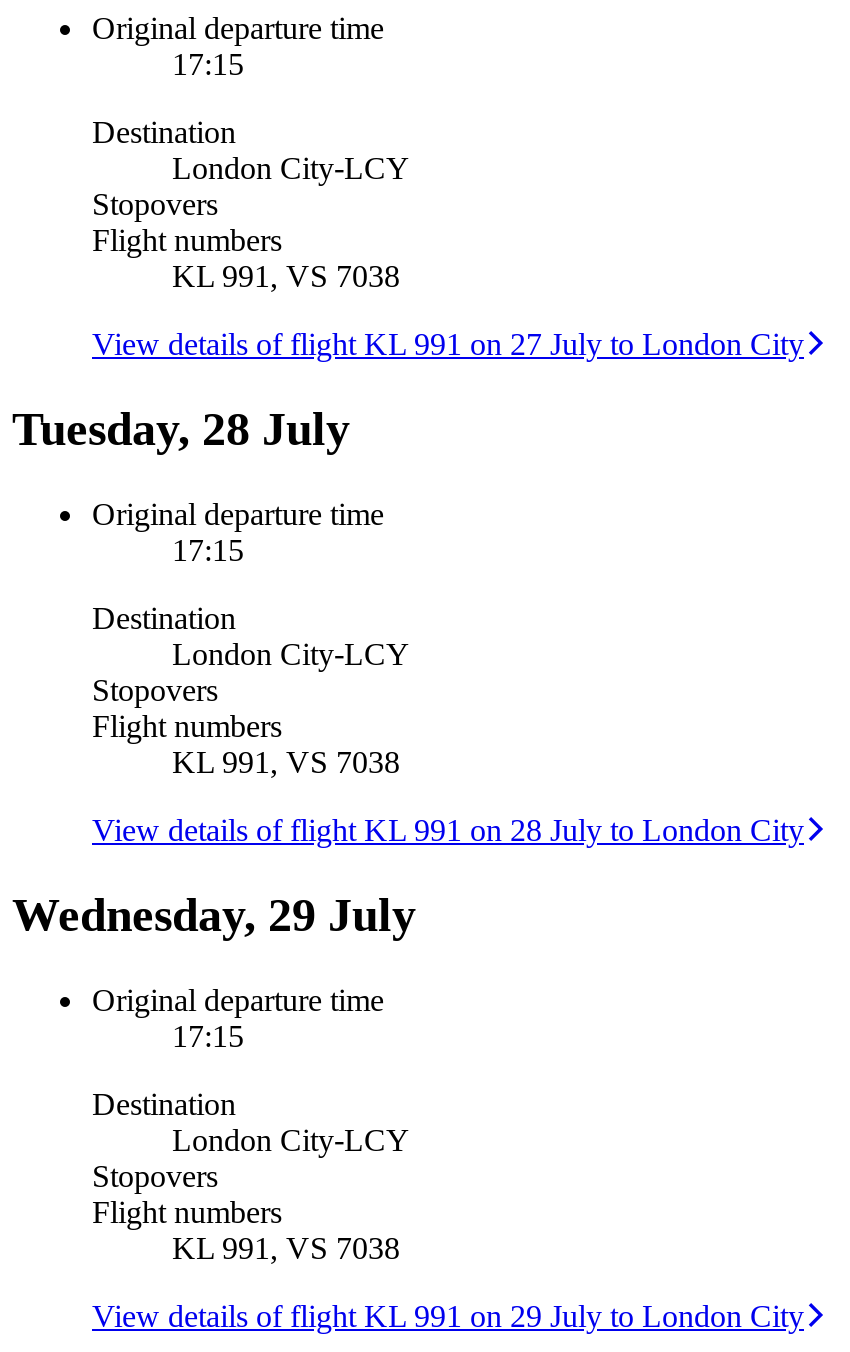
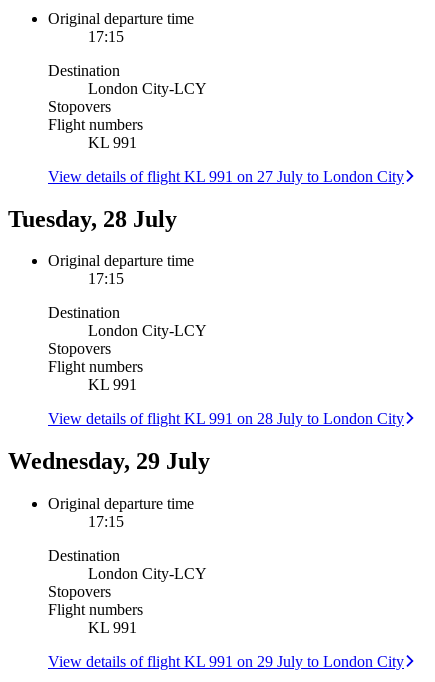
[172,259,400,293] KL 991, VS 7038 -> [88,134,137,151] KL 991
[172,745,400,779] KL 991, VS 7038 -> [88,376,137,393] KL 991
[172,1230,400,1264] KL 991, VS 7038 -> [88,619,137,636] KL 991

